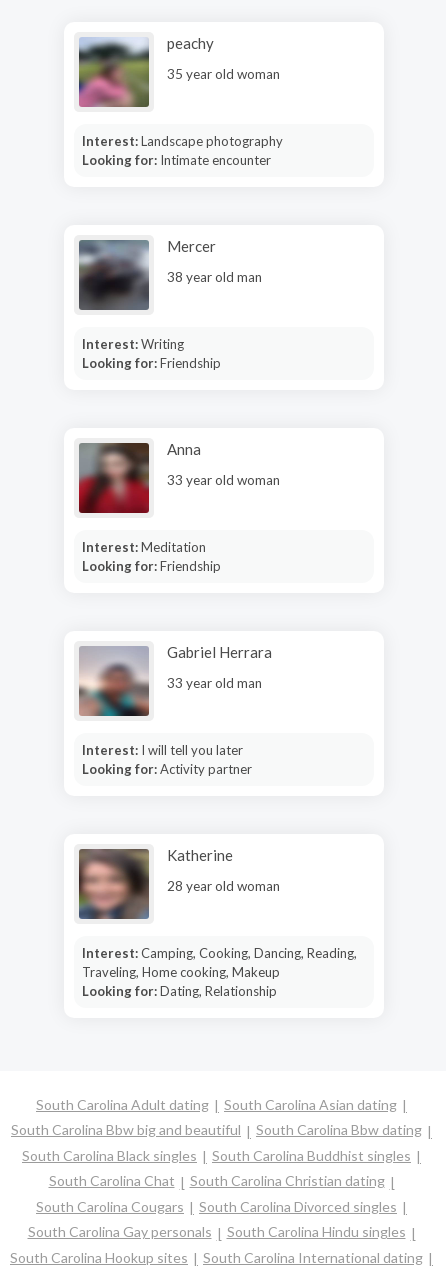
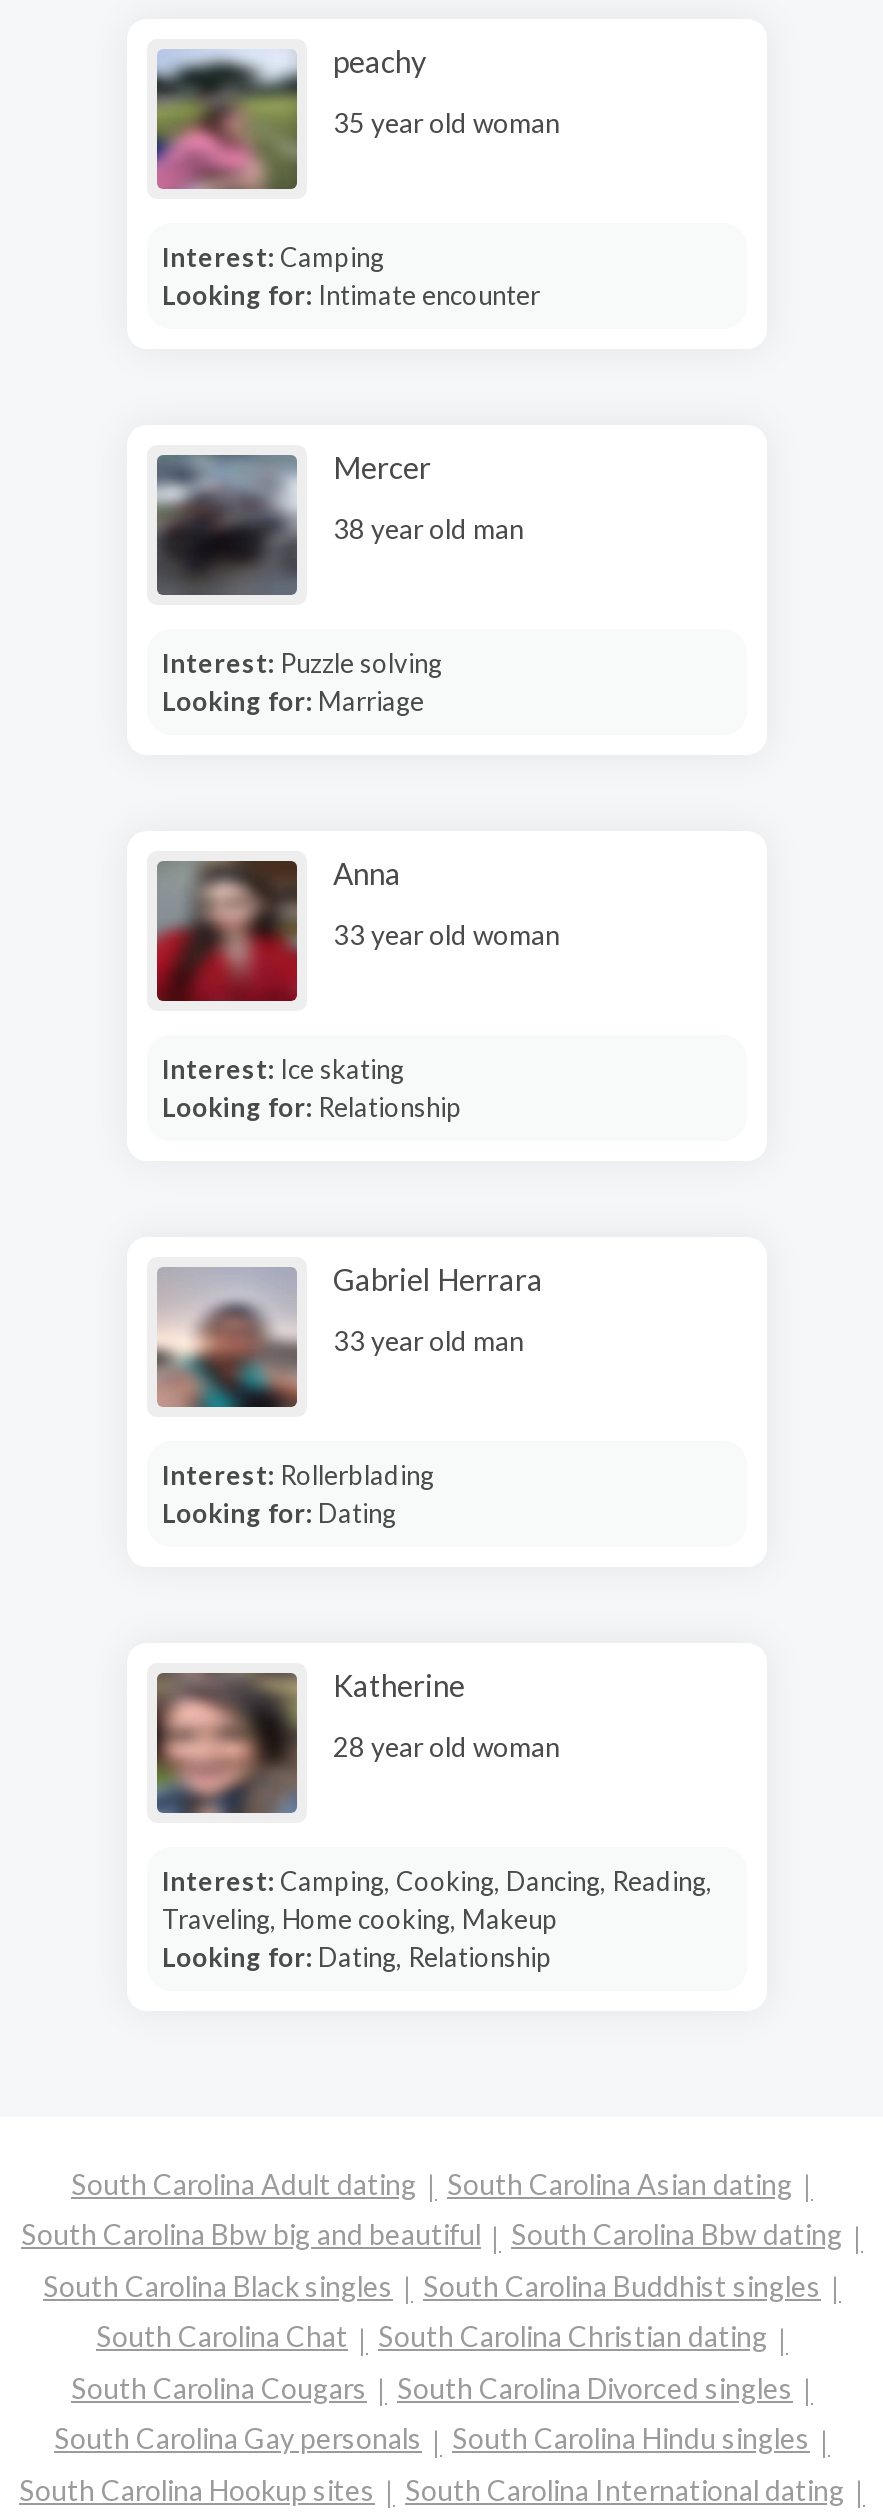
[81,132,282,148] Interest: Landscape photography -> [162,240,384,272] Interest: Camping
[81,335,220,370] Interest: Writing | Looking for: Friendship -> [162,646,442,716] Interest: Puzzle solving | Looking for: Marriage
[81,538,220,573] Interest: Meditation | Looking for: Friendship -> [162,1052,462,1122] Interest: Ice skating | Looking for: Relationship
[81,741,251,776] Interest: I will tell you later | Looking for: Activity partner -> [162,1458,434,1528] Interest: Rollerblading | Looking for: Dating

